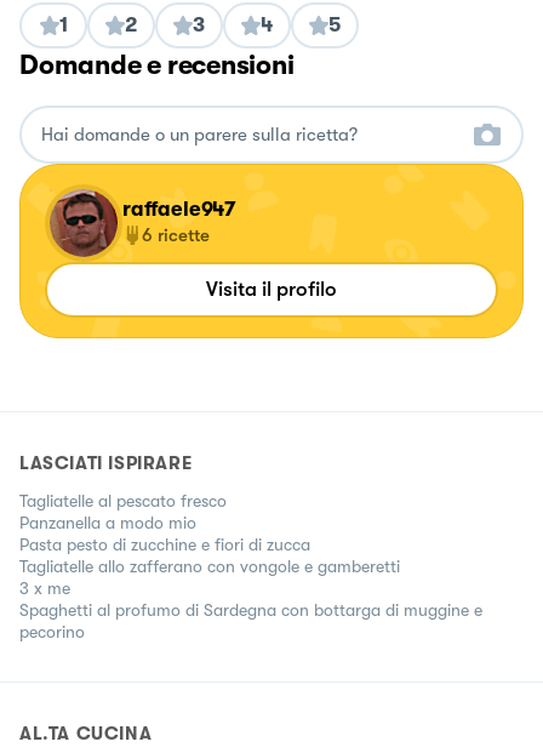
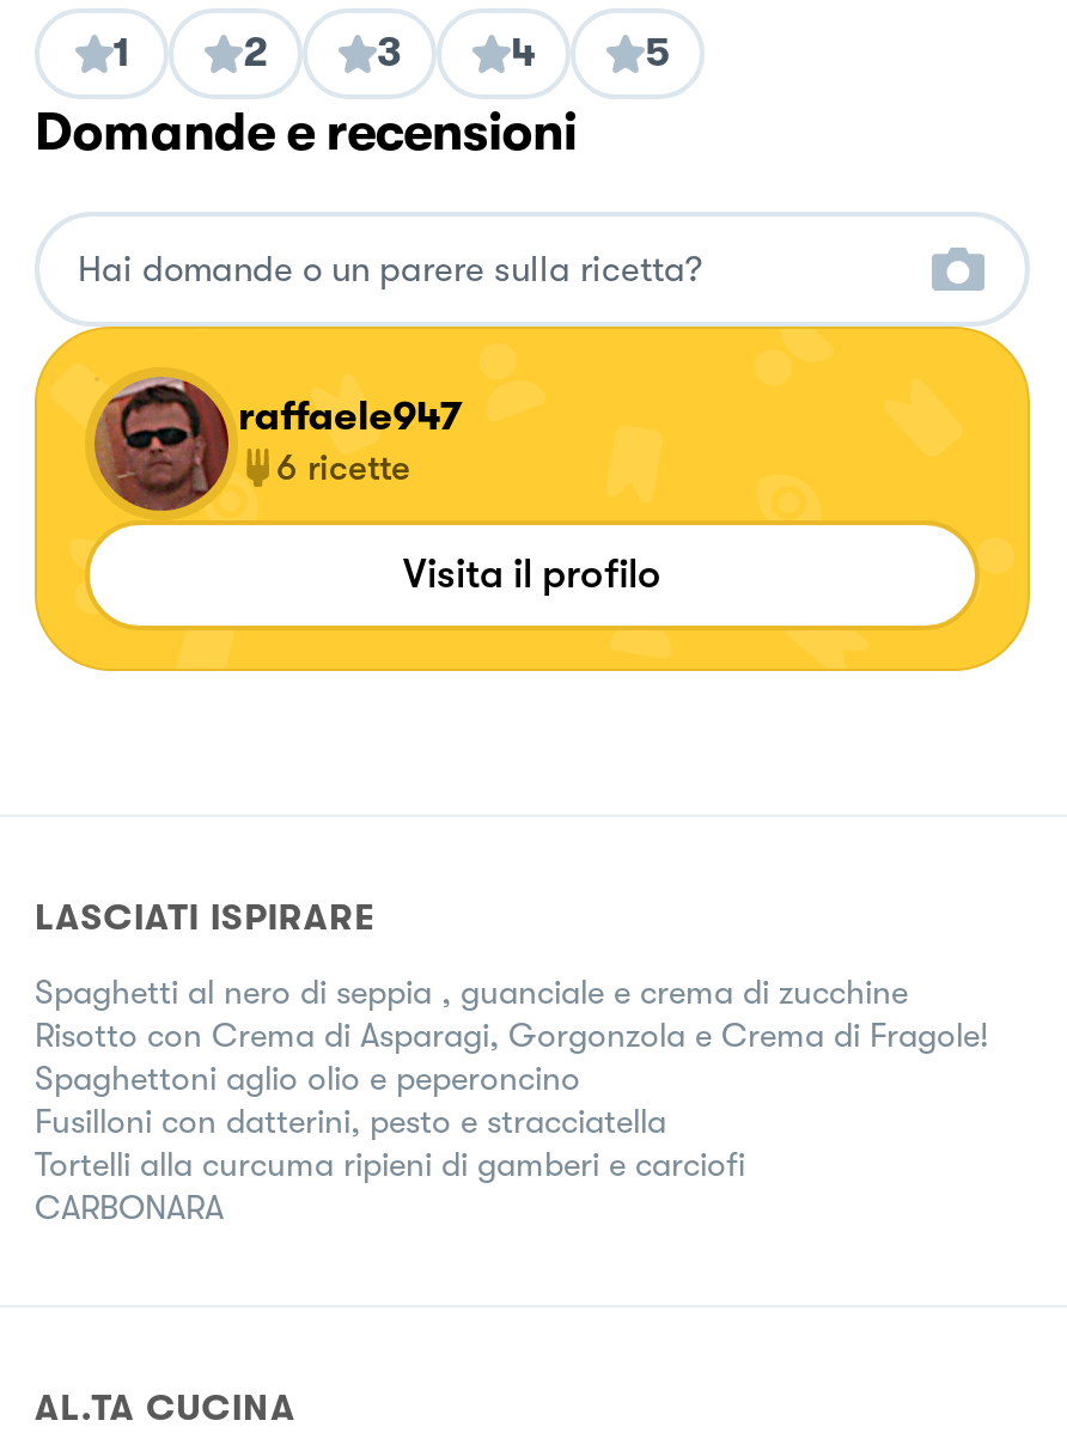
[19,491,482,642] Tagliatelle al pescato fresco | Panzanella a modo mio | Pasta pesto di zucchine e fiori di zucca | Tagliatelle allo zafferano con vongole e gamberetti | 3 x me | Spaghetti al profumo di Sardegna con bottarga di muggine e | pecorino -> [35,973,989,1226] Spaghetti al nero di seppia , guanciale e crema di zucchine | Risotto con Crema di Asparagi, Gorgonzola e Crema di Fragole! | Spaghettoni aglio olio e peperoncino | Fusilloni con datterini, pesto e stracciatella | Tortelli alla curcuma ripieni di gamberi e carciofi | CARBONARA

